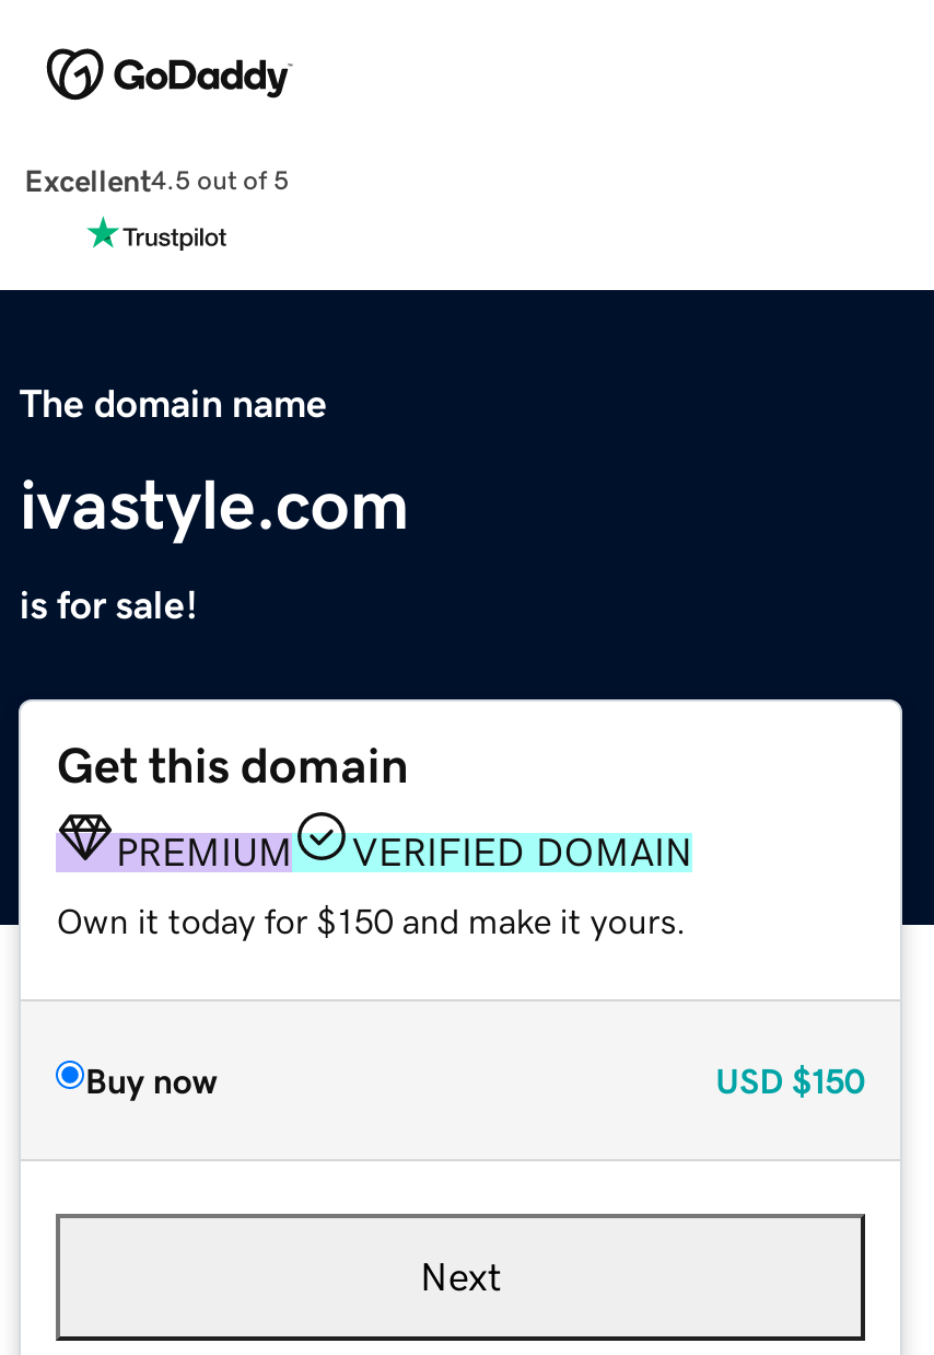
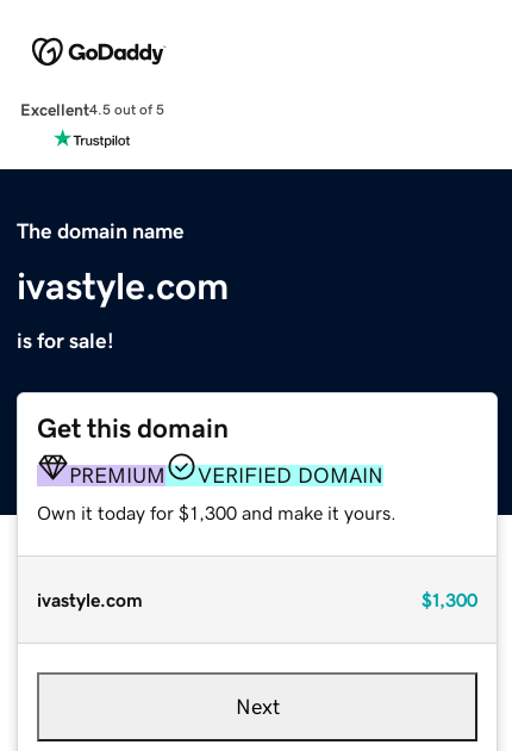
[57,902,687,937] Own it today for $150 and make it yours. -> [37,503,397,522] Own it today for $1,300 and make it yours.
[85,1062,864,1097] Buy now | USD $150 -> [37,590,477,609] ivastyle.com | $1,300

